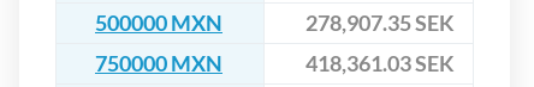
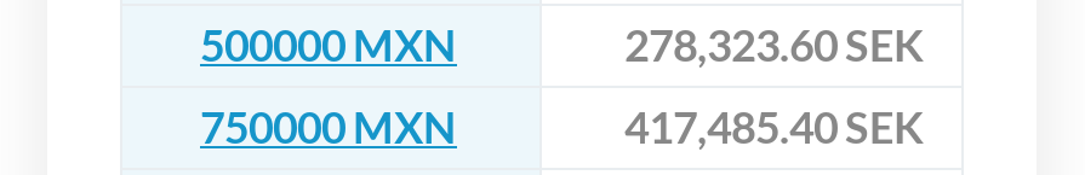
[305,10,455,36] 278,907.35 SEK -> [624,19,925,72] 278,323.60 SEK
[305,50,455,77] 418,361.03 SEK -> [624,101,925,154] 417,485.40 SEK

